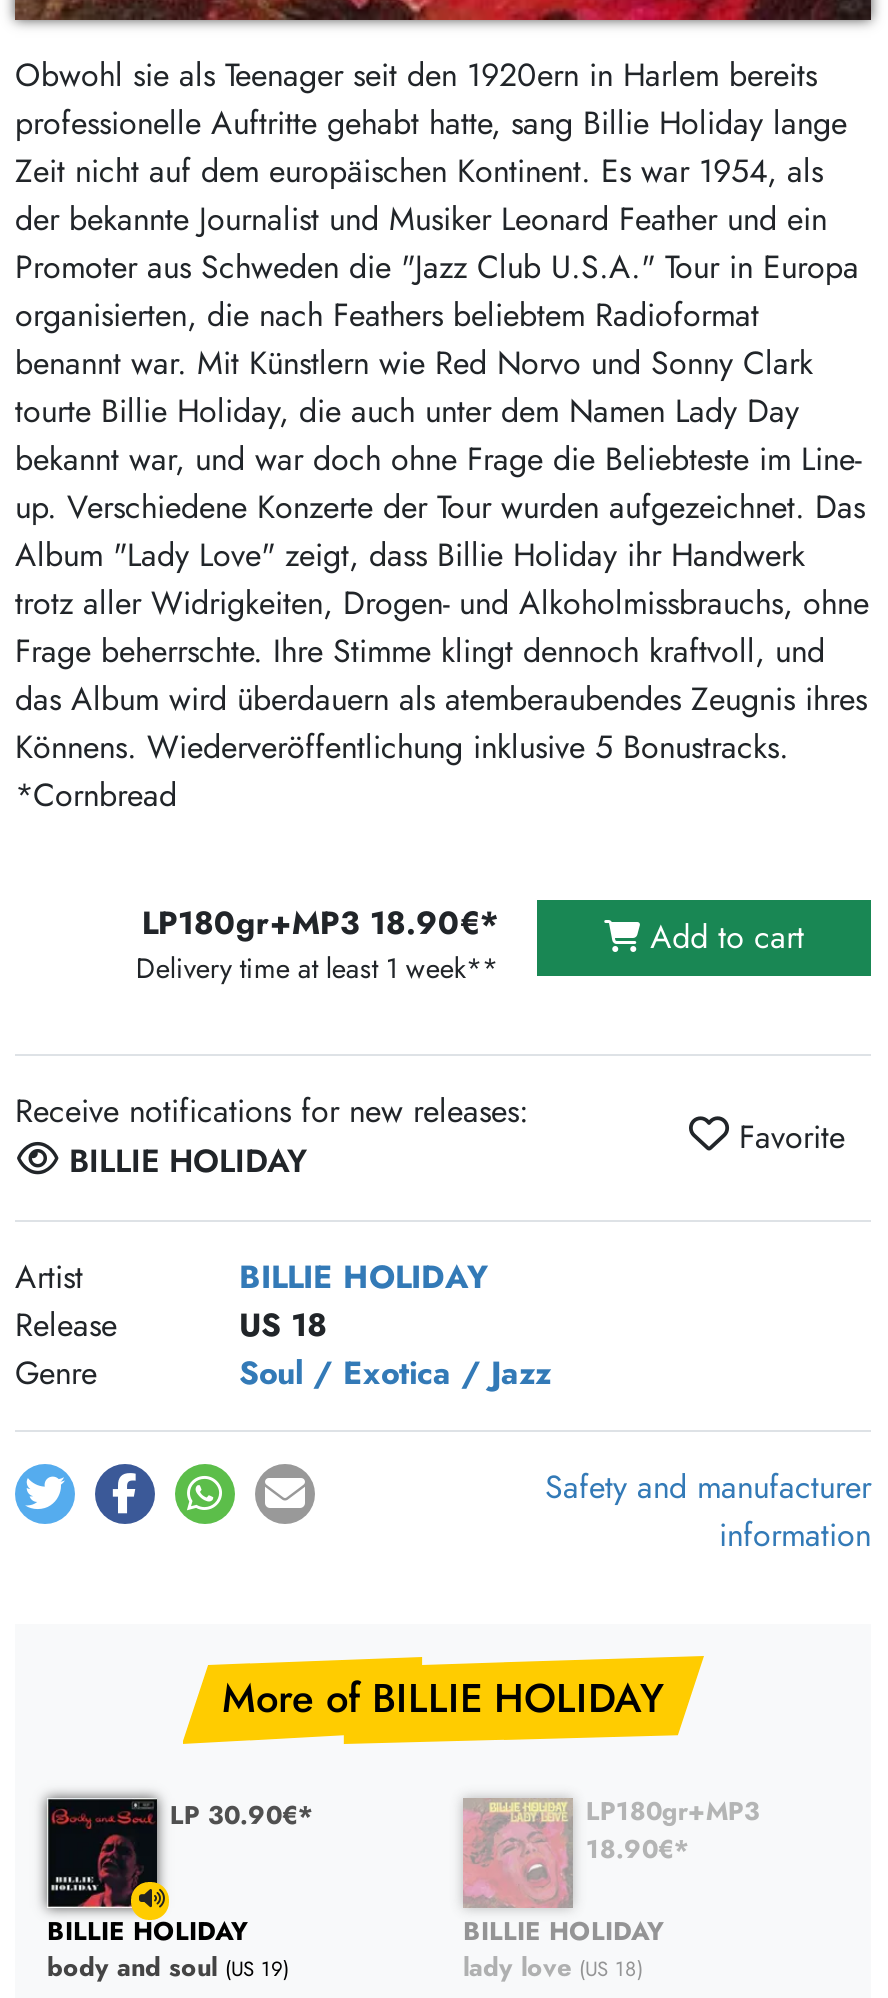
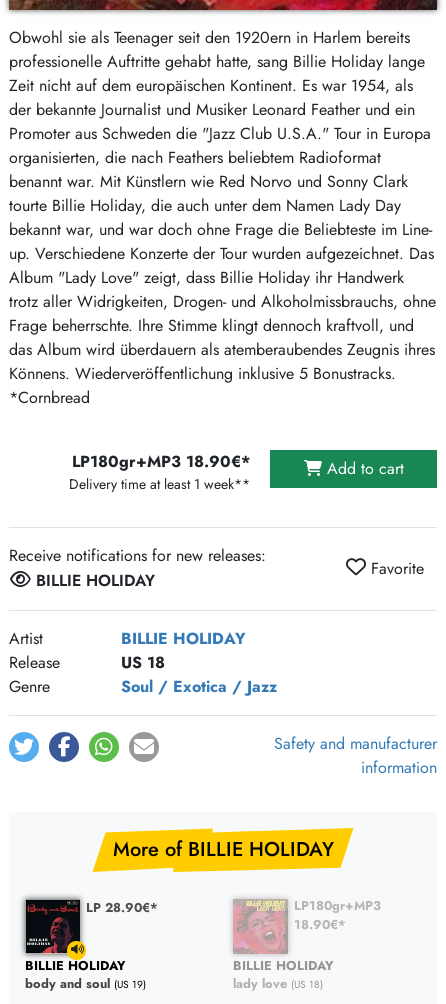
[170,1795,314,1833] LP 30.90€* -> [86,898,158,917] LP 28.90€*

